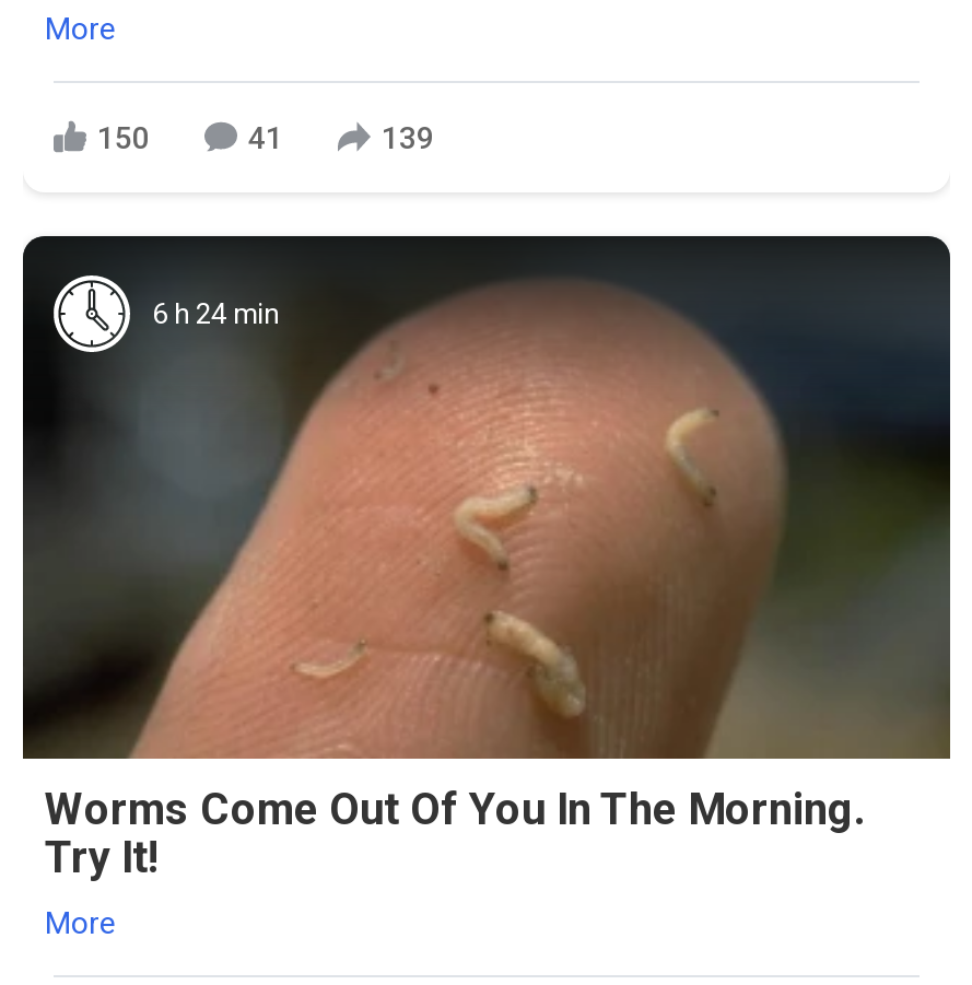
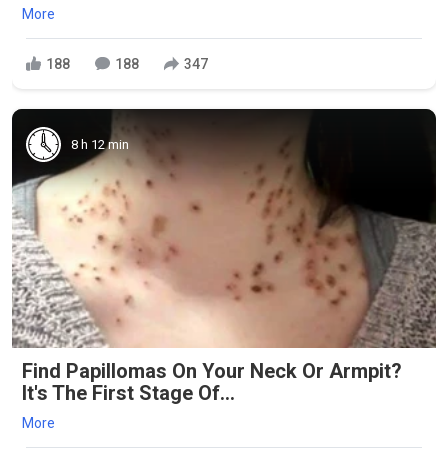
[97,120,434,155] 150 | 41 | 139 -> [46,56,208,72] 188 | 188 | 347
[21,256,950,761] [image] | 6 h 24 min -> [12,120,436,348] [image] | 8 h 12 min
[45,782,865,883] Worms Come Out Of You In The Morning. | Try It! -> [22,359,402,405] Find Papillomas On Your Neck Or Armpit? | It's The First Stage Of...

